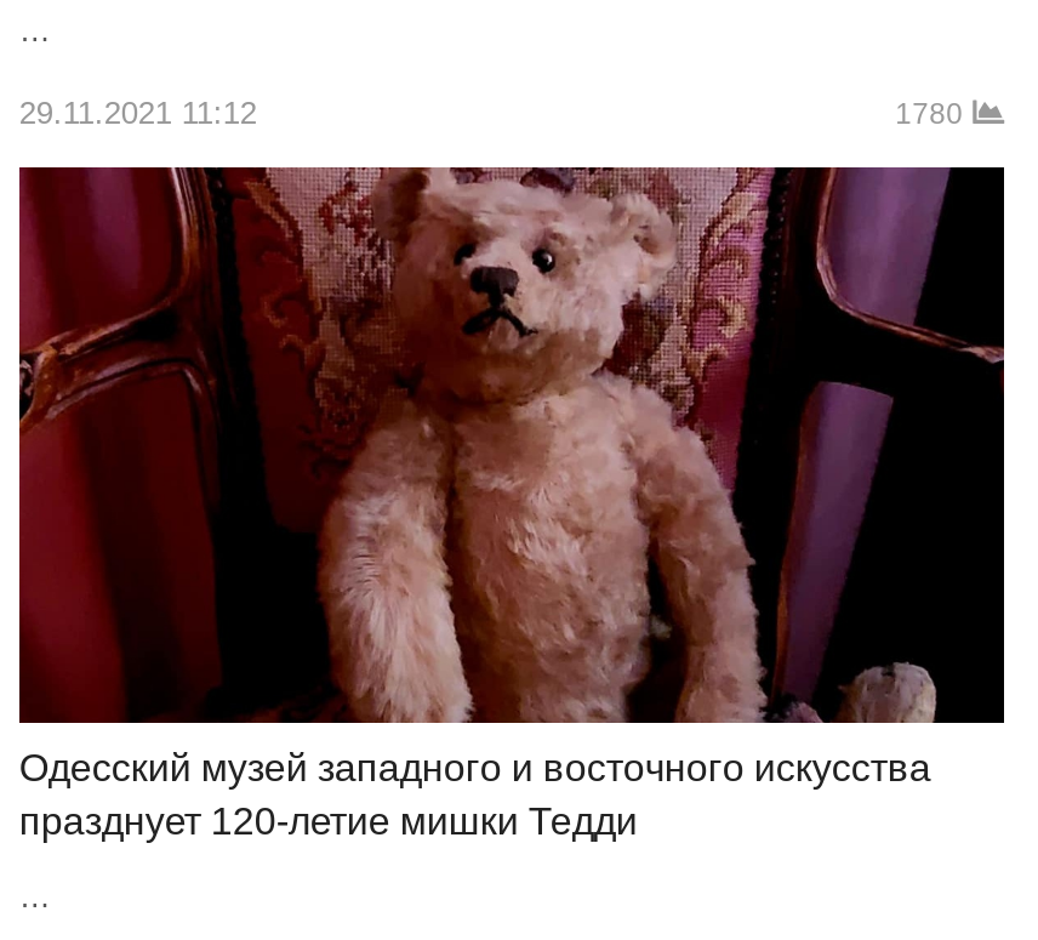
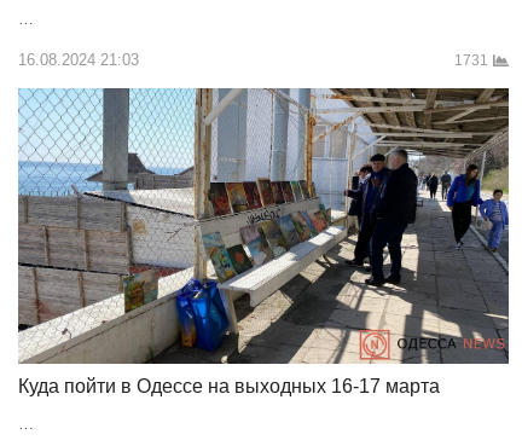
[19,94,963,131] 29.11.2021 11:12 | 1780 -> [18,51,488,69] 16.08.2024 21:03 | 1731
[17,165,1006,842] [image] | Одесский музей западного и восточного искусства | празднует 120-летие мишки Тедди -> [17,87,510,397] [image] | Куда пойти в Одессе на выходных 16-17 марта

